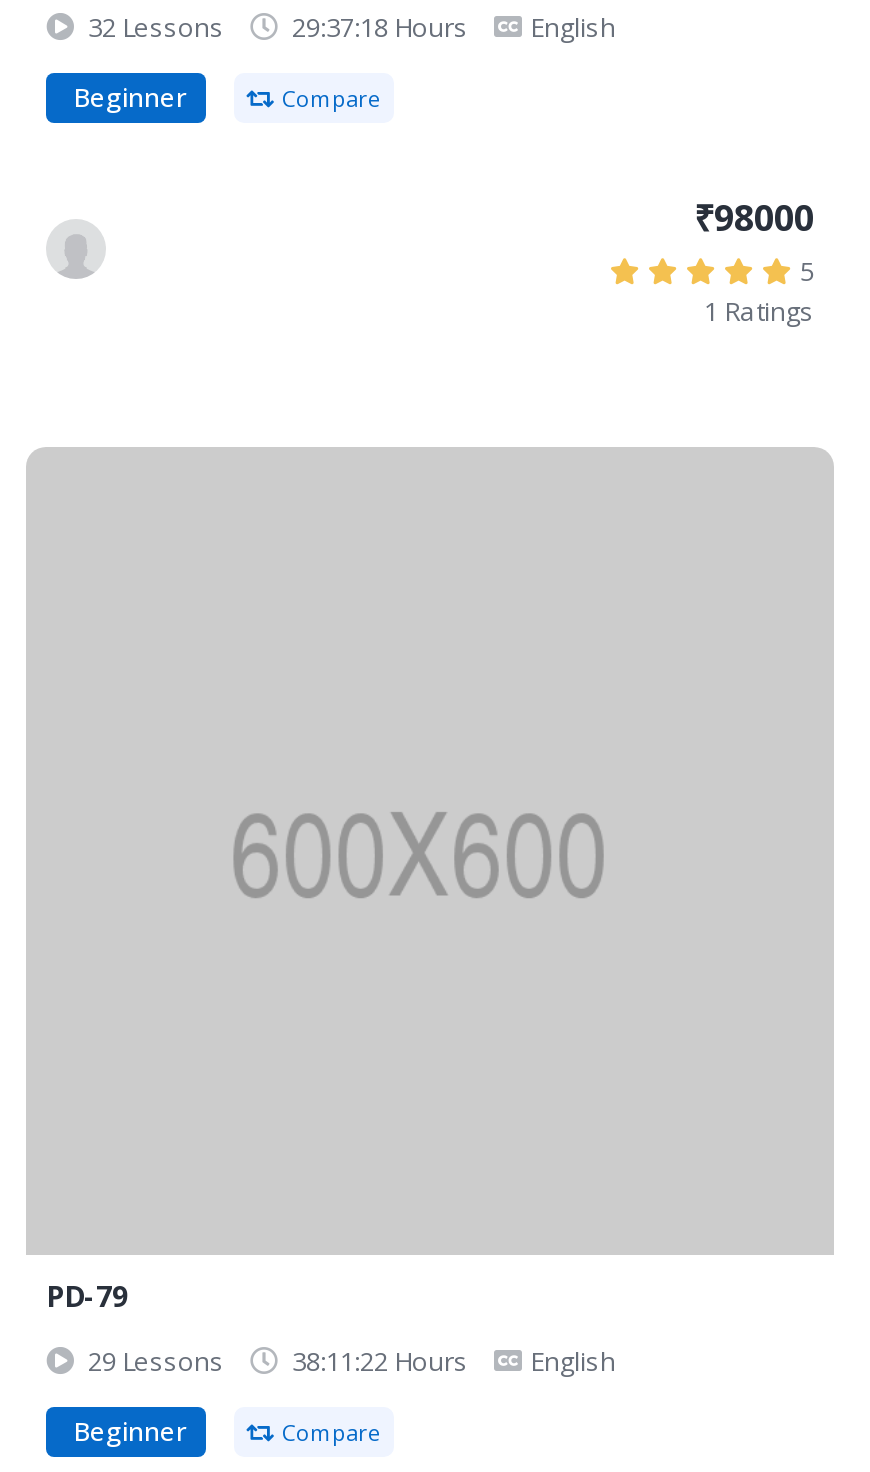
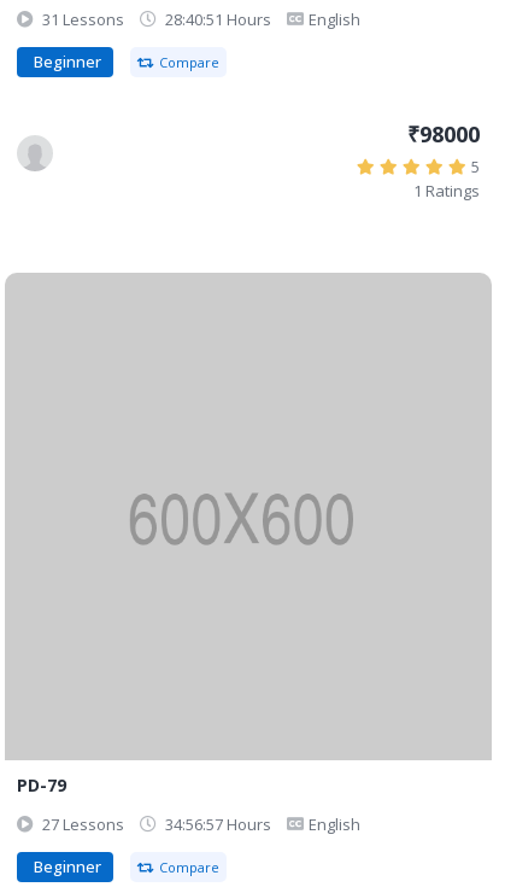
[82,9,230,45] 32 Lessons -> [39,8,128,30] 31 Lessons
[286,9,474,45] 29:37:18 Hours -> [162,8,275,30] 28:40:51 Hours
[82,1343,230,1379] 29 Lessons -> [39,813,128,835] 27 Lessons
[286,1343,474,1379] 38:11:22 Hours -> [162,813,275,835] 34:56:57 Hours

